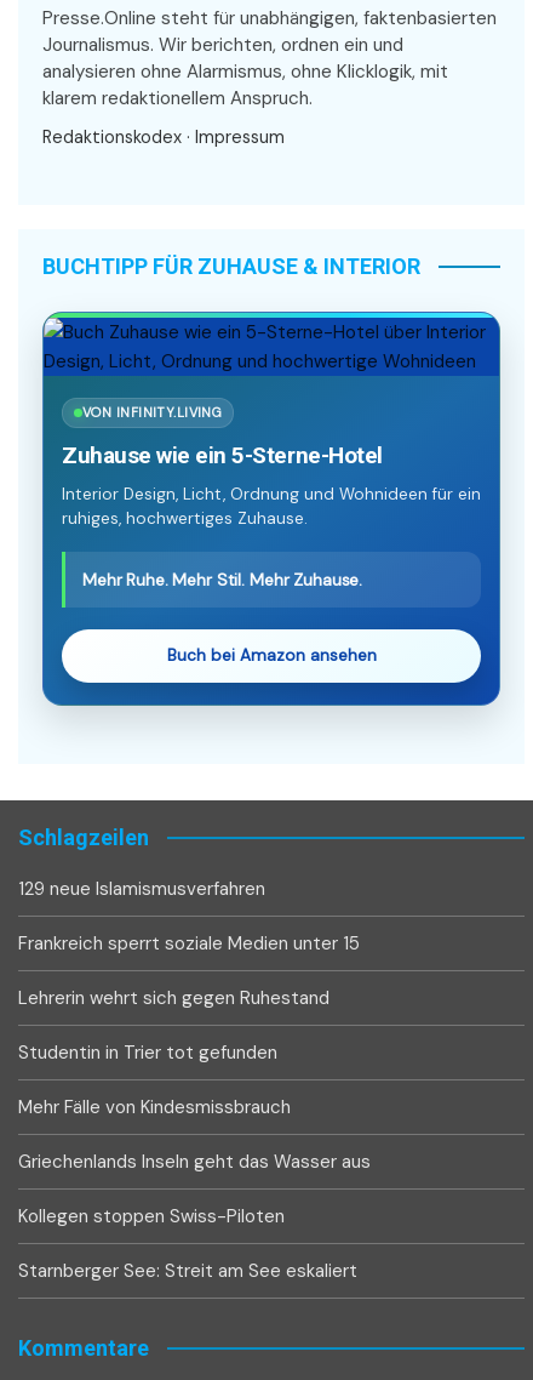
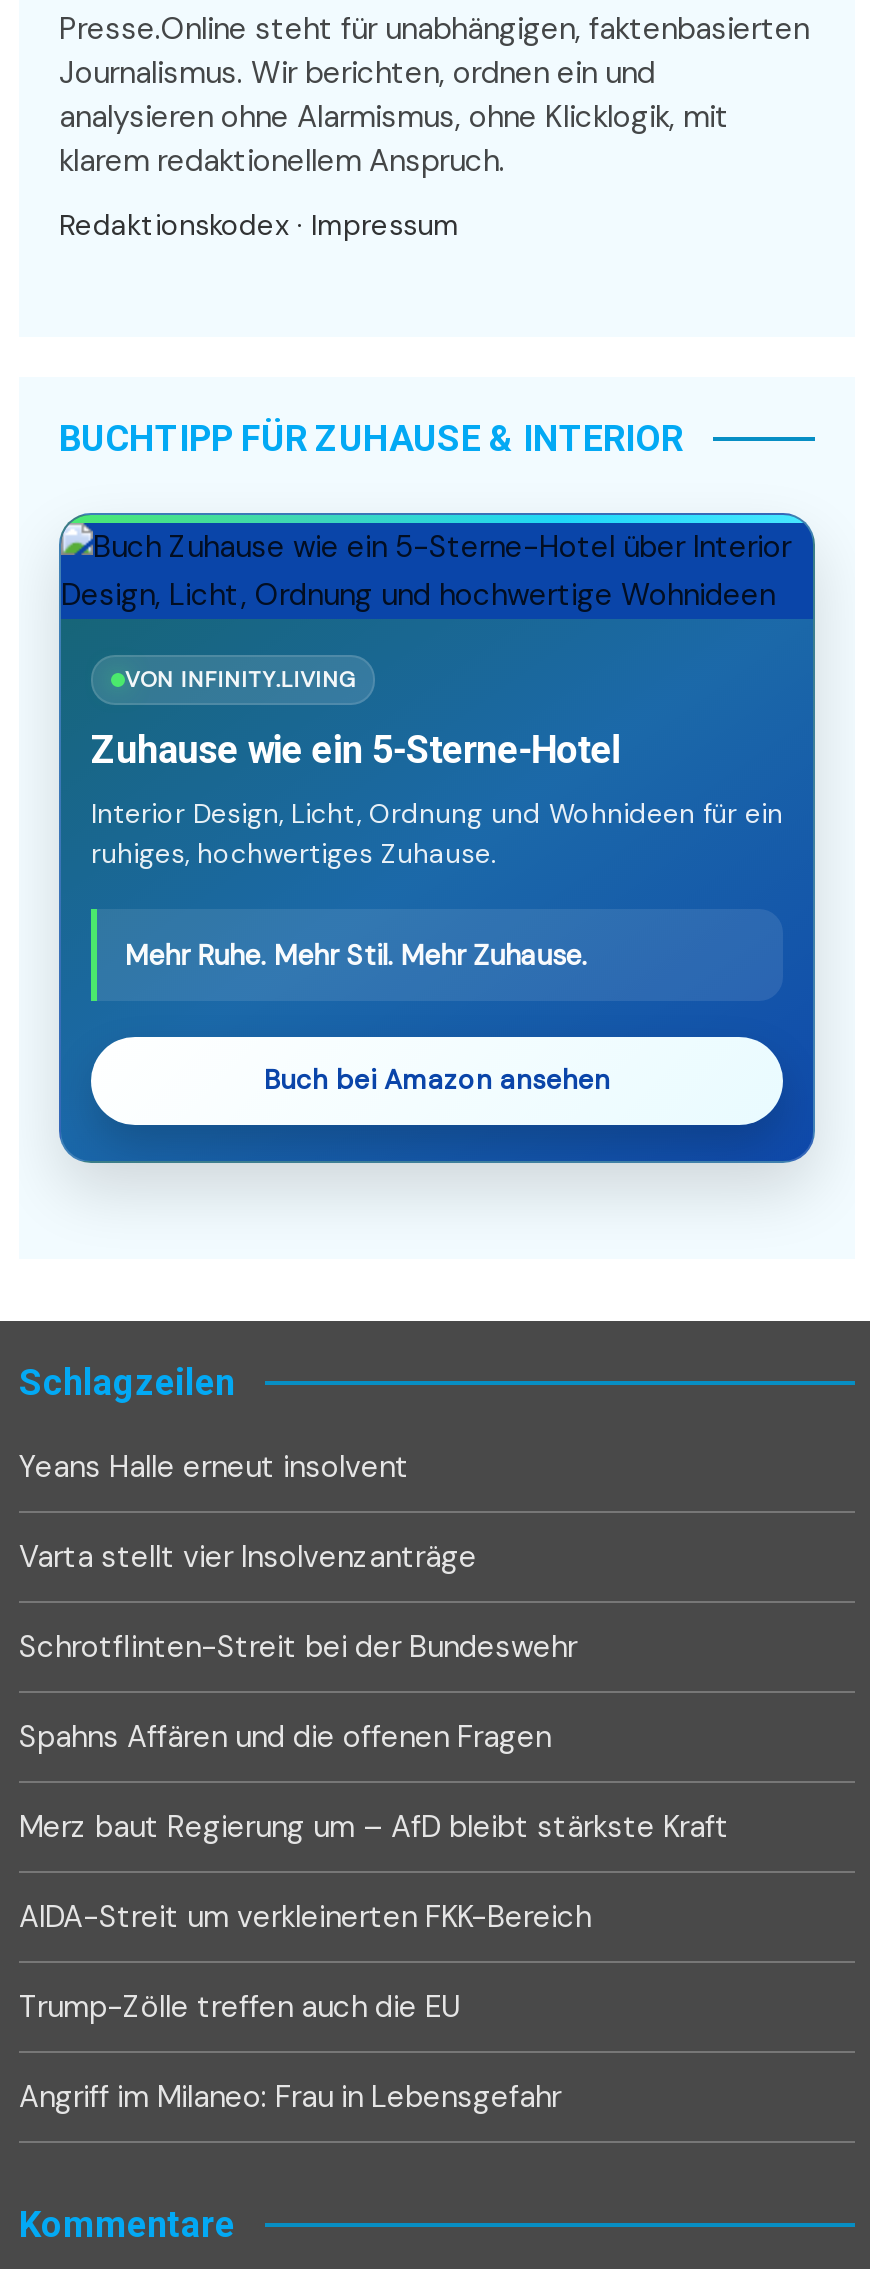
[18,877,265,901] 129 neue Islamismusverfahren -> [19,1447,409,1487] Yeans Halle erneut insolvent
[18,931,360,955] Frankreich sperrt soziale Medien unter 15 -> [19,1537,477,1577] Varta stellt vier Insolvenzanträge
[18,986,329,1010] Lehrerin wehrt sich gegen Ruhestand -> [19,1627,577,1667] Schrotflinten-Streit bei der Bundeswehr
[18,1040,277,1065] Studentin in Trier tot gefunden -> [19,1717,551,1757] Spahns Affären und die offenen Fragen
[18,1095,291,1119] Mehr Fälle von Kindesmissbrauch -> [19,1807,729,1847] Merz baut Regierung um – AfD bleibt stärkste Kraft
[18,1149,371,1174] Griechenlands Inseln geht das Wasser aus -> [19,1897,591,1937] AIDA-Streit um verkleinerten FKK-Bereich
[18,1204,285,1228] Kollegen stoppen Swiss-Piloten -> [19,1987,461,2027] Trump-Zölle treffen auch die EU
[18,1259,357,1283] Starnberger See: Streit am See eskaliert -> [19,2077,561,2117] Angriff im Milaneo: Frau in Lebensgefahr

